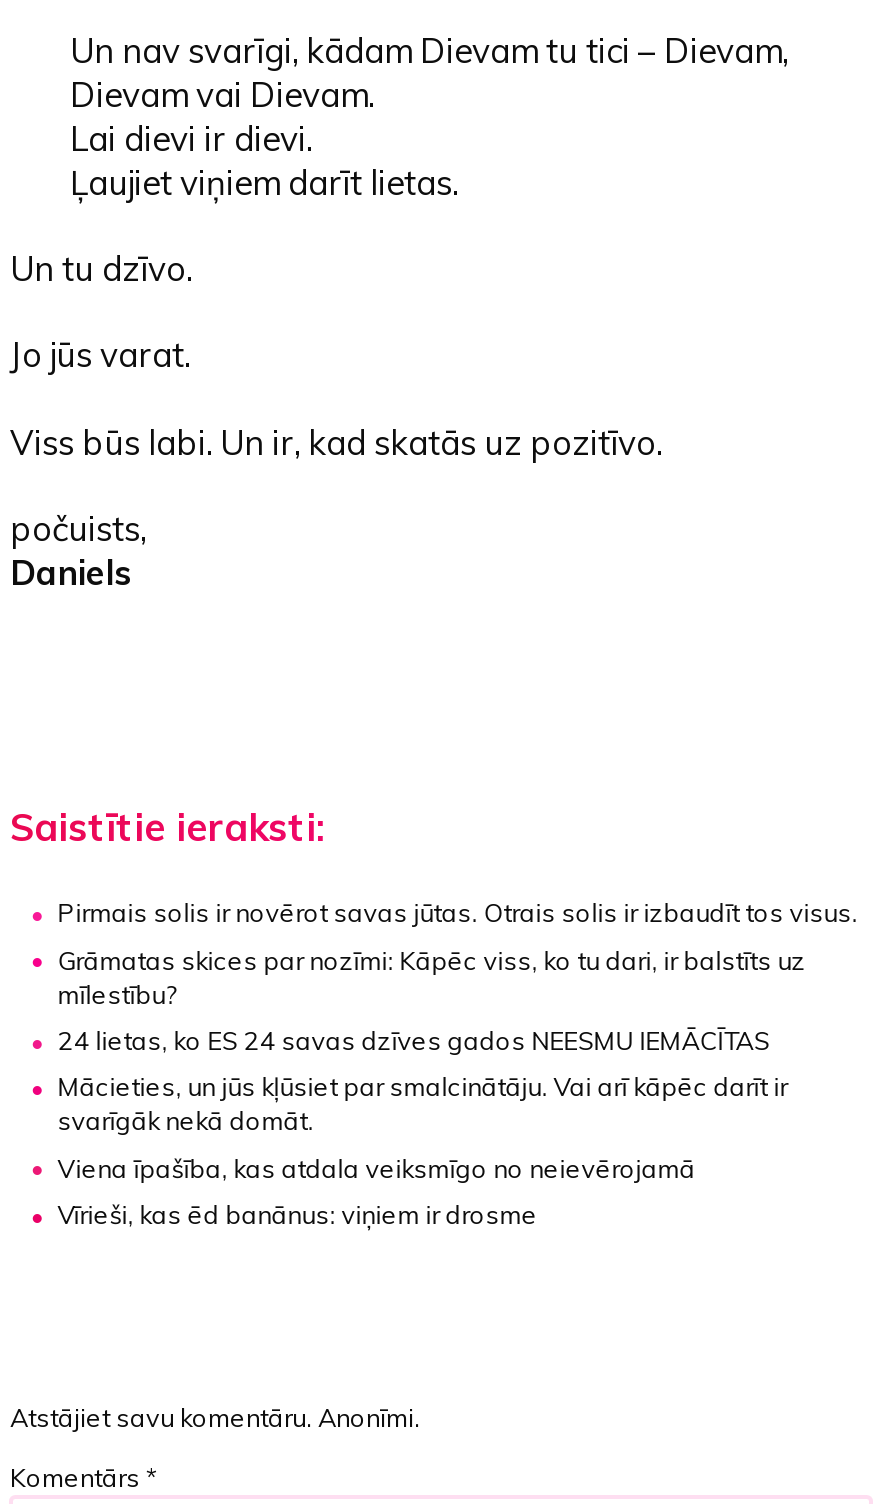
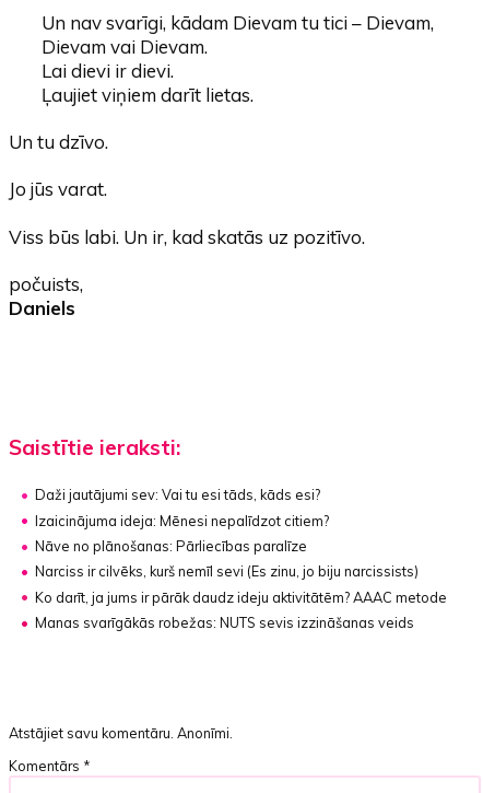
[57,897,857,929] Pirmais solis ir novērot savas jūtas. Otrais solis ir izbaudīt tos visus. -> [35,486,320,503] Daži jautājumi sev: Vai tu esi tāds, kāds esi?
[57,944,805,1010] Grāmatas skices par nozīmi: Kāpēc viss, ko tu dari, ir balstīts uz | mīlestību? -> [35,511,329,529] Izaicinājuma ideja: Mēnesi nepalīdzot citiem?
[57,1024,769,1056] 24 lietas, ko ES 24 savas dzīves gados NEESMU IEMĀCĪTAS -> [35,537,307,554] Nāve no plānošanas: Pārliecības paralīze
[57,1071,787,1137] Mācieties, un jūs kļūsiet par smalcinātāju. Vai arī kāpēc darīt ir | svarīgāk nekā domāt. -> [35,562,419,580] Narciss ir cilvēks, kurš nemīl sevi (Es zinu, jo biju narcissists)
[57,1151,695,1183] Viena īpašība, kas atdala veiksmīgo no neievērojamā -> [35,588,447,605] Ko darīt, ja jums ir pārāk daudz ideju aktivitātēm? AAAC metode
[57,1198,537,1230] Vīrieši, kas ēd banānus: viņiem ir drosme -> [35,613,414,631] Manas svarīgākās robežas: NUTS sevis izzināšanas veids

